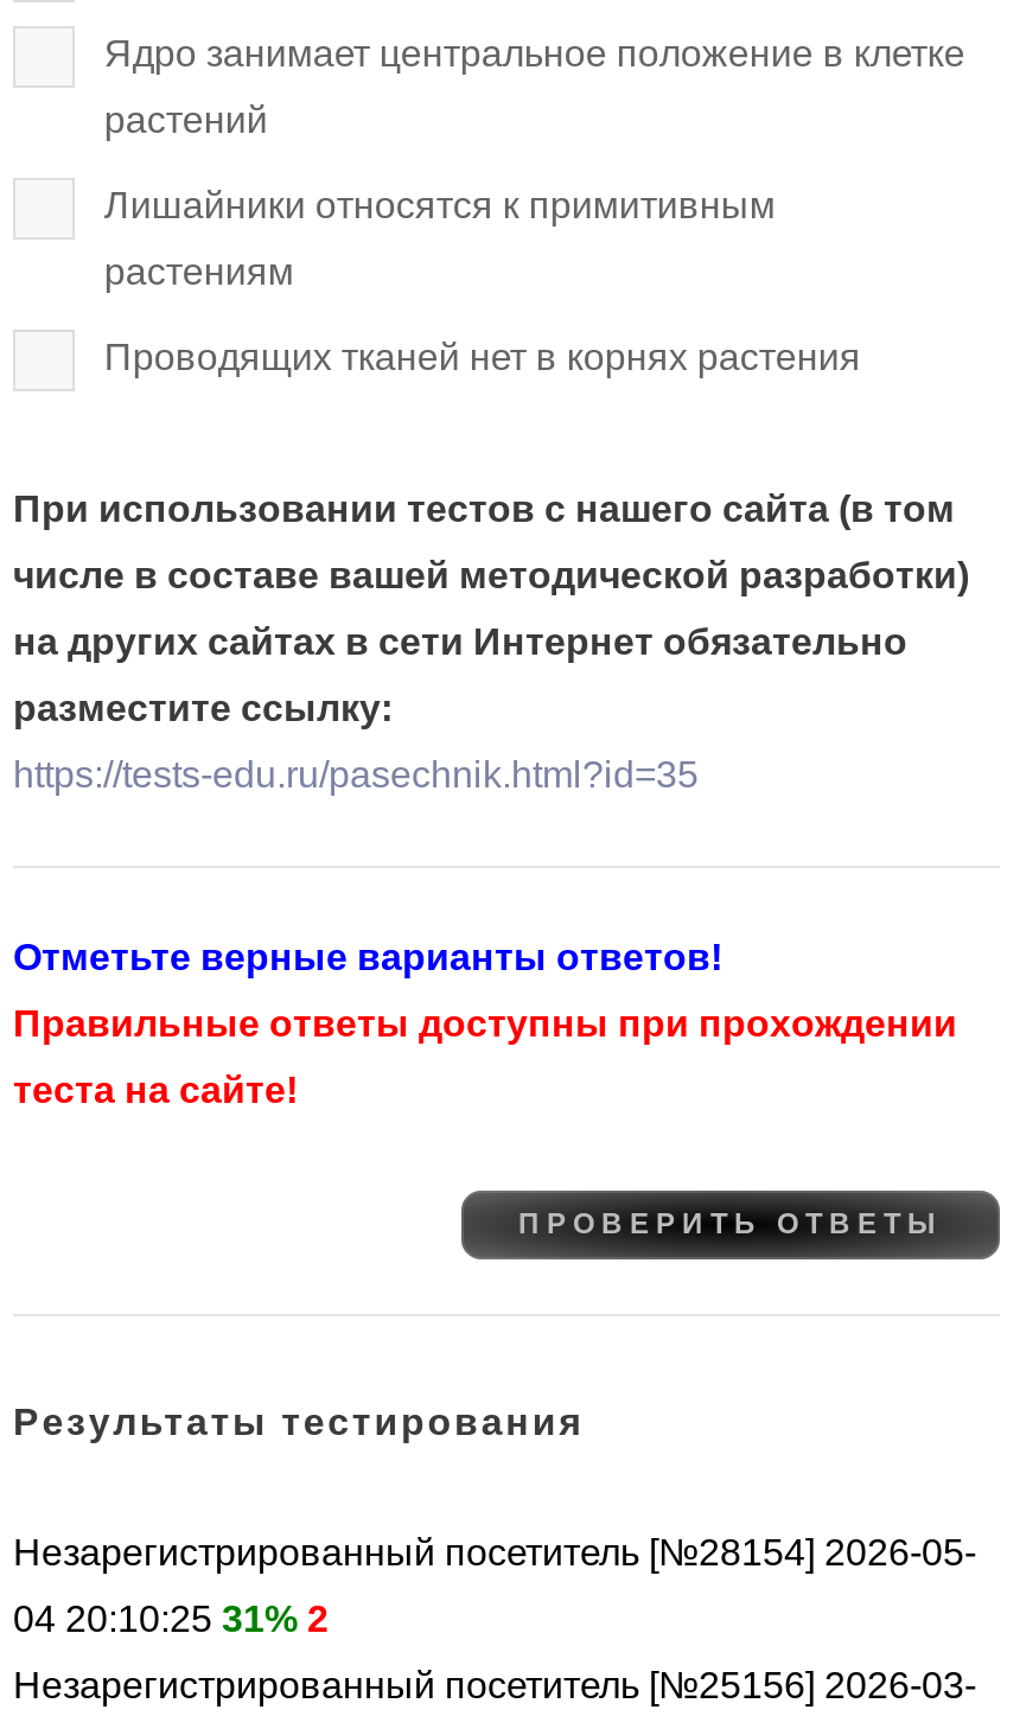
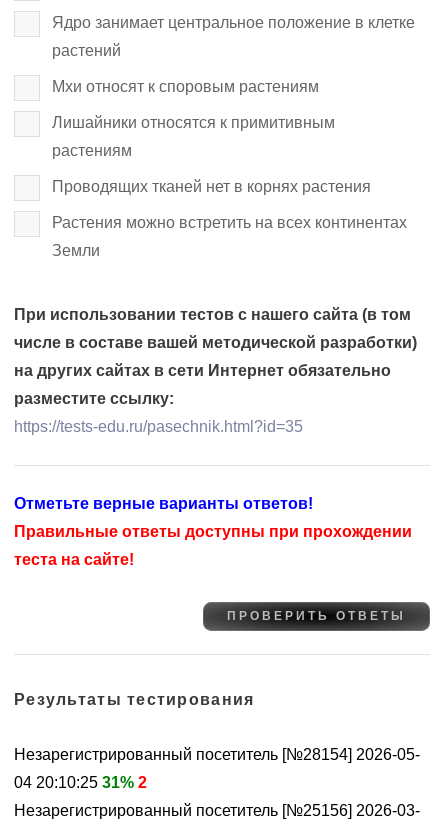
none -> [52,78,319,95] Мхи относят к споровым растениям
none -> [52,214,407,259] Растения можно встретить на всех континентах | Земли

